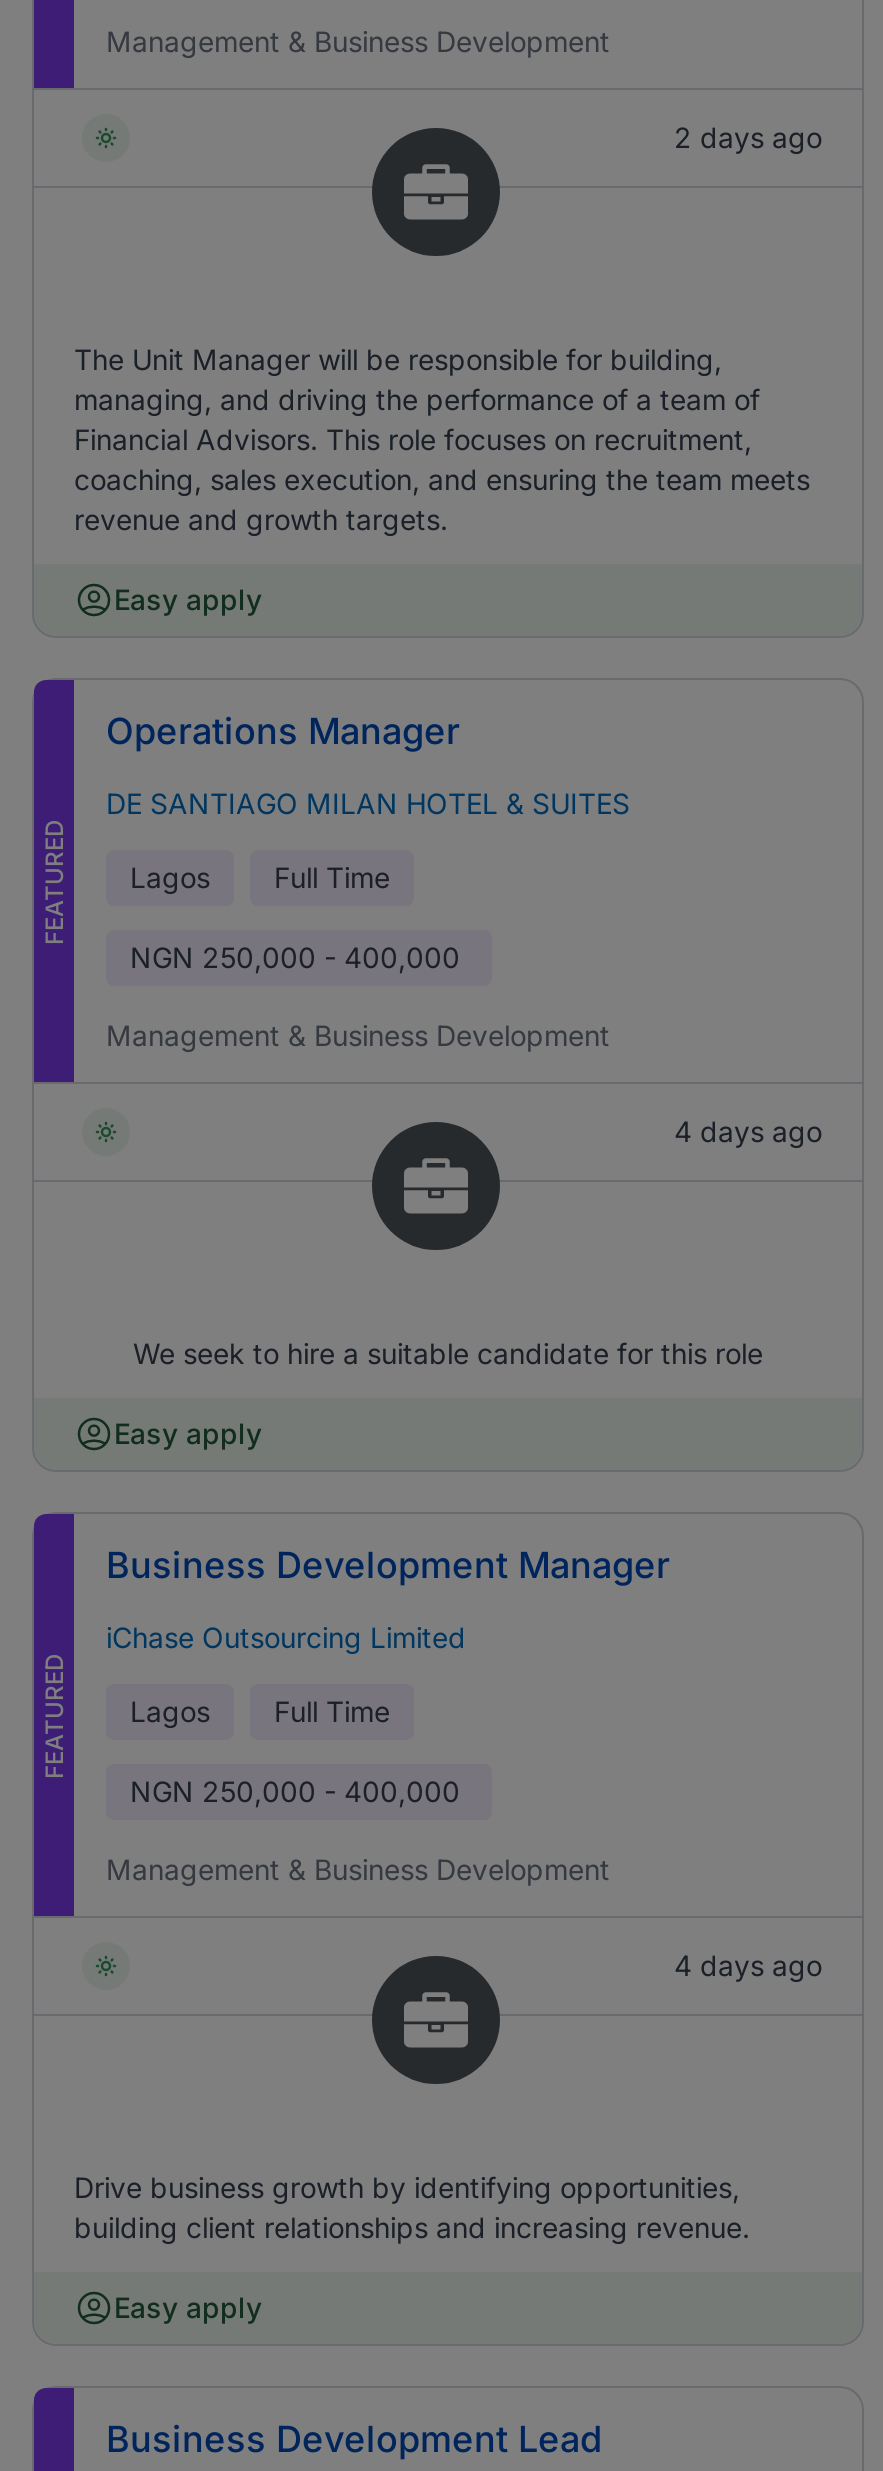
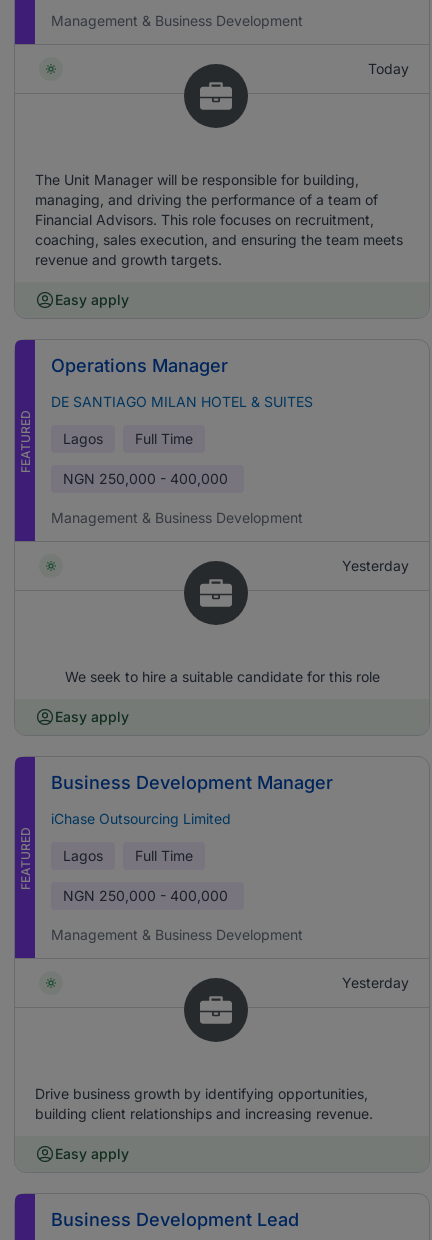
[674,120,822,154] 2 days ago -> [368,60,409,77] Today
[674,1114,822,1148] 4 days ago -> [342,557,409,574] Yesterday
[674,1948,822,1982] 4 days ago -> [342,974,409,991] Yesterday

